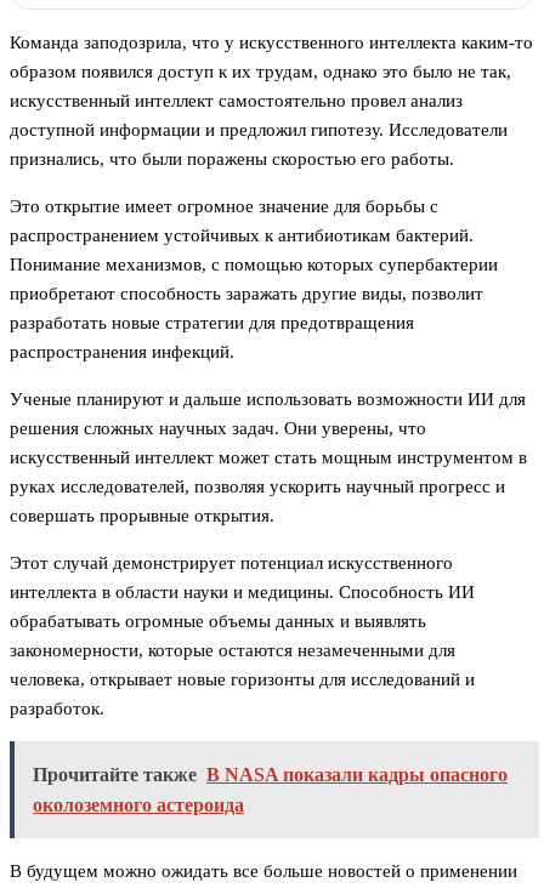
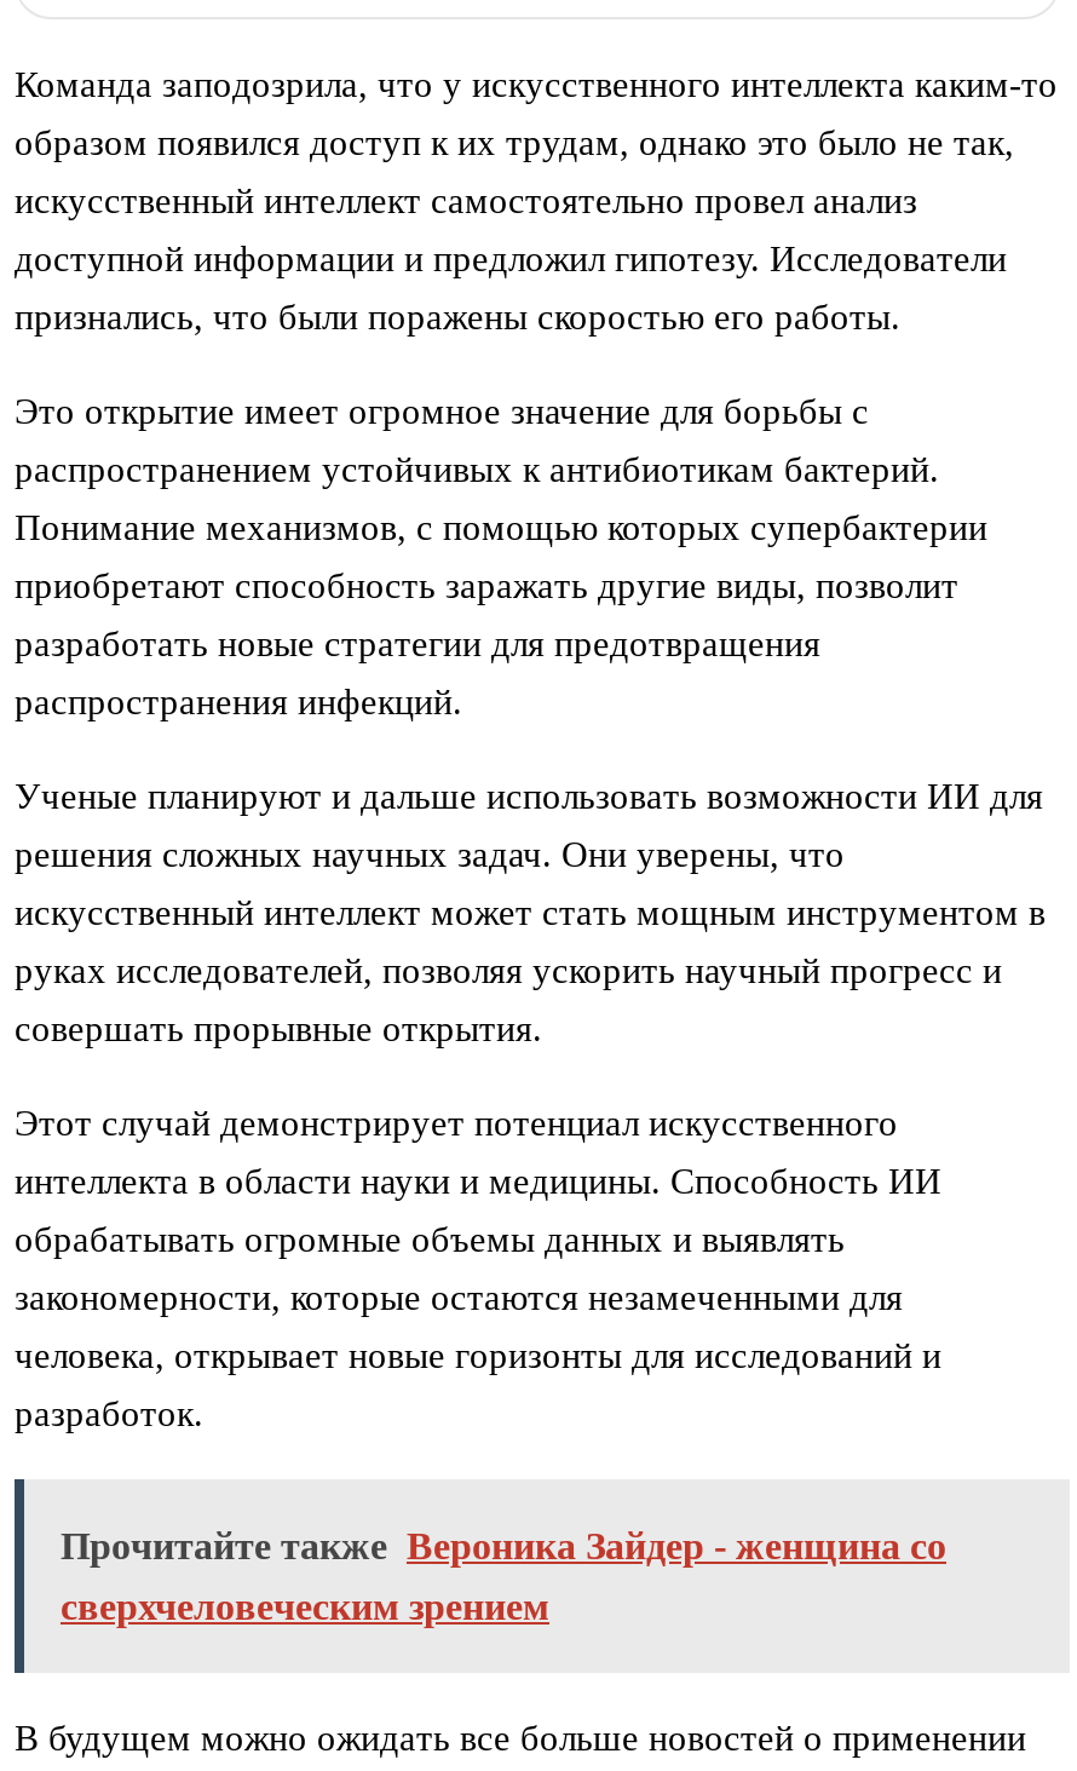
[33,765,508,785] Прочитайте также В NASA показали кадры опасного -> [61,1526,946,1567] Прочитайте также Вероника Зайдер - женщина со
[33,795,244,815] околоземного астероида -> [61,1586,549,1627] сверхчеловеческим зрением

